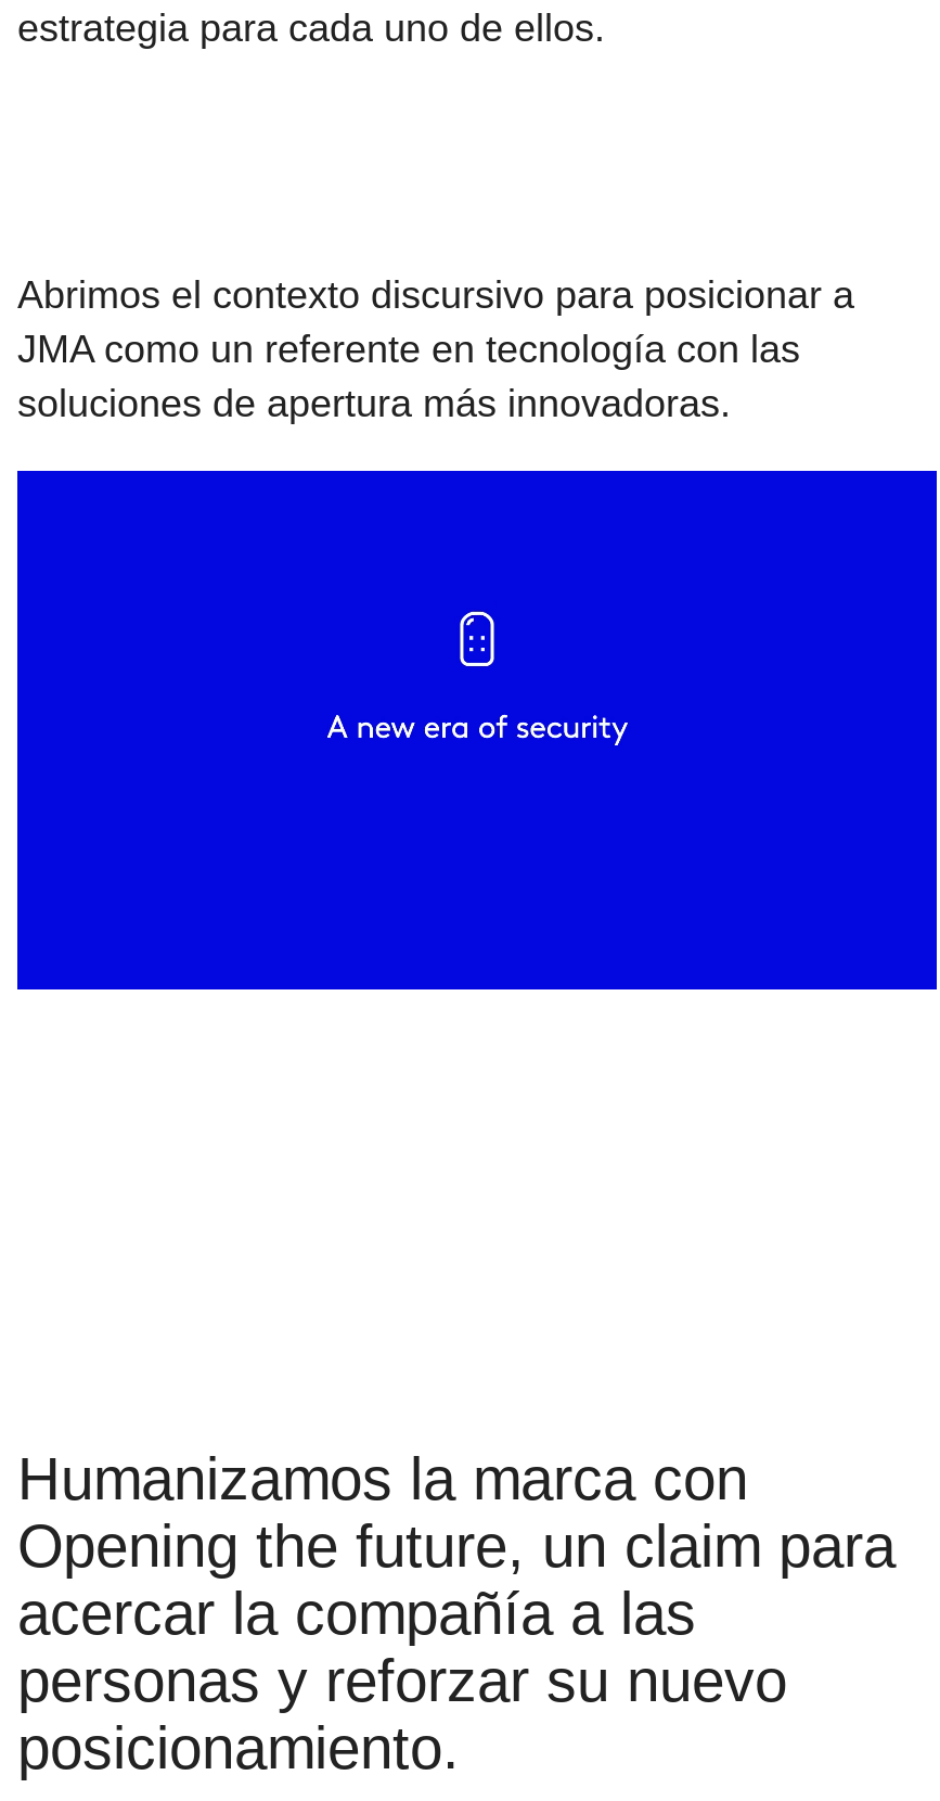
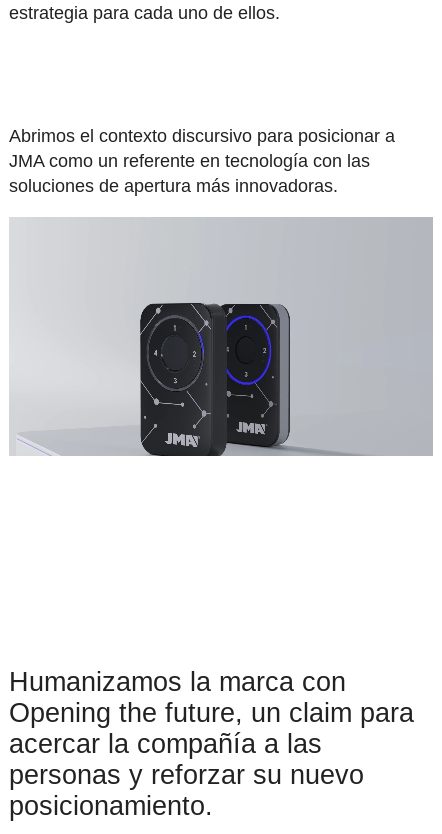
none -> [9,217,433,457] [image]

